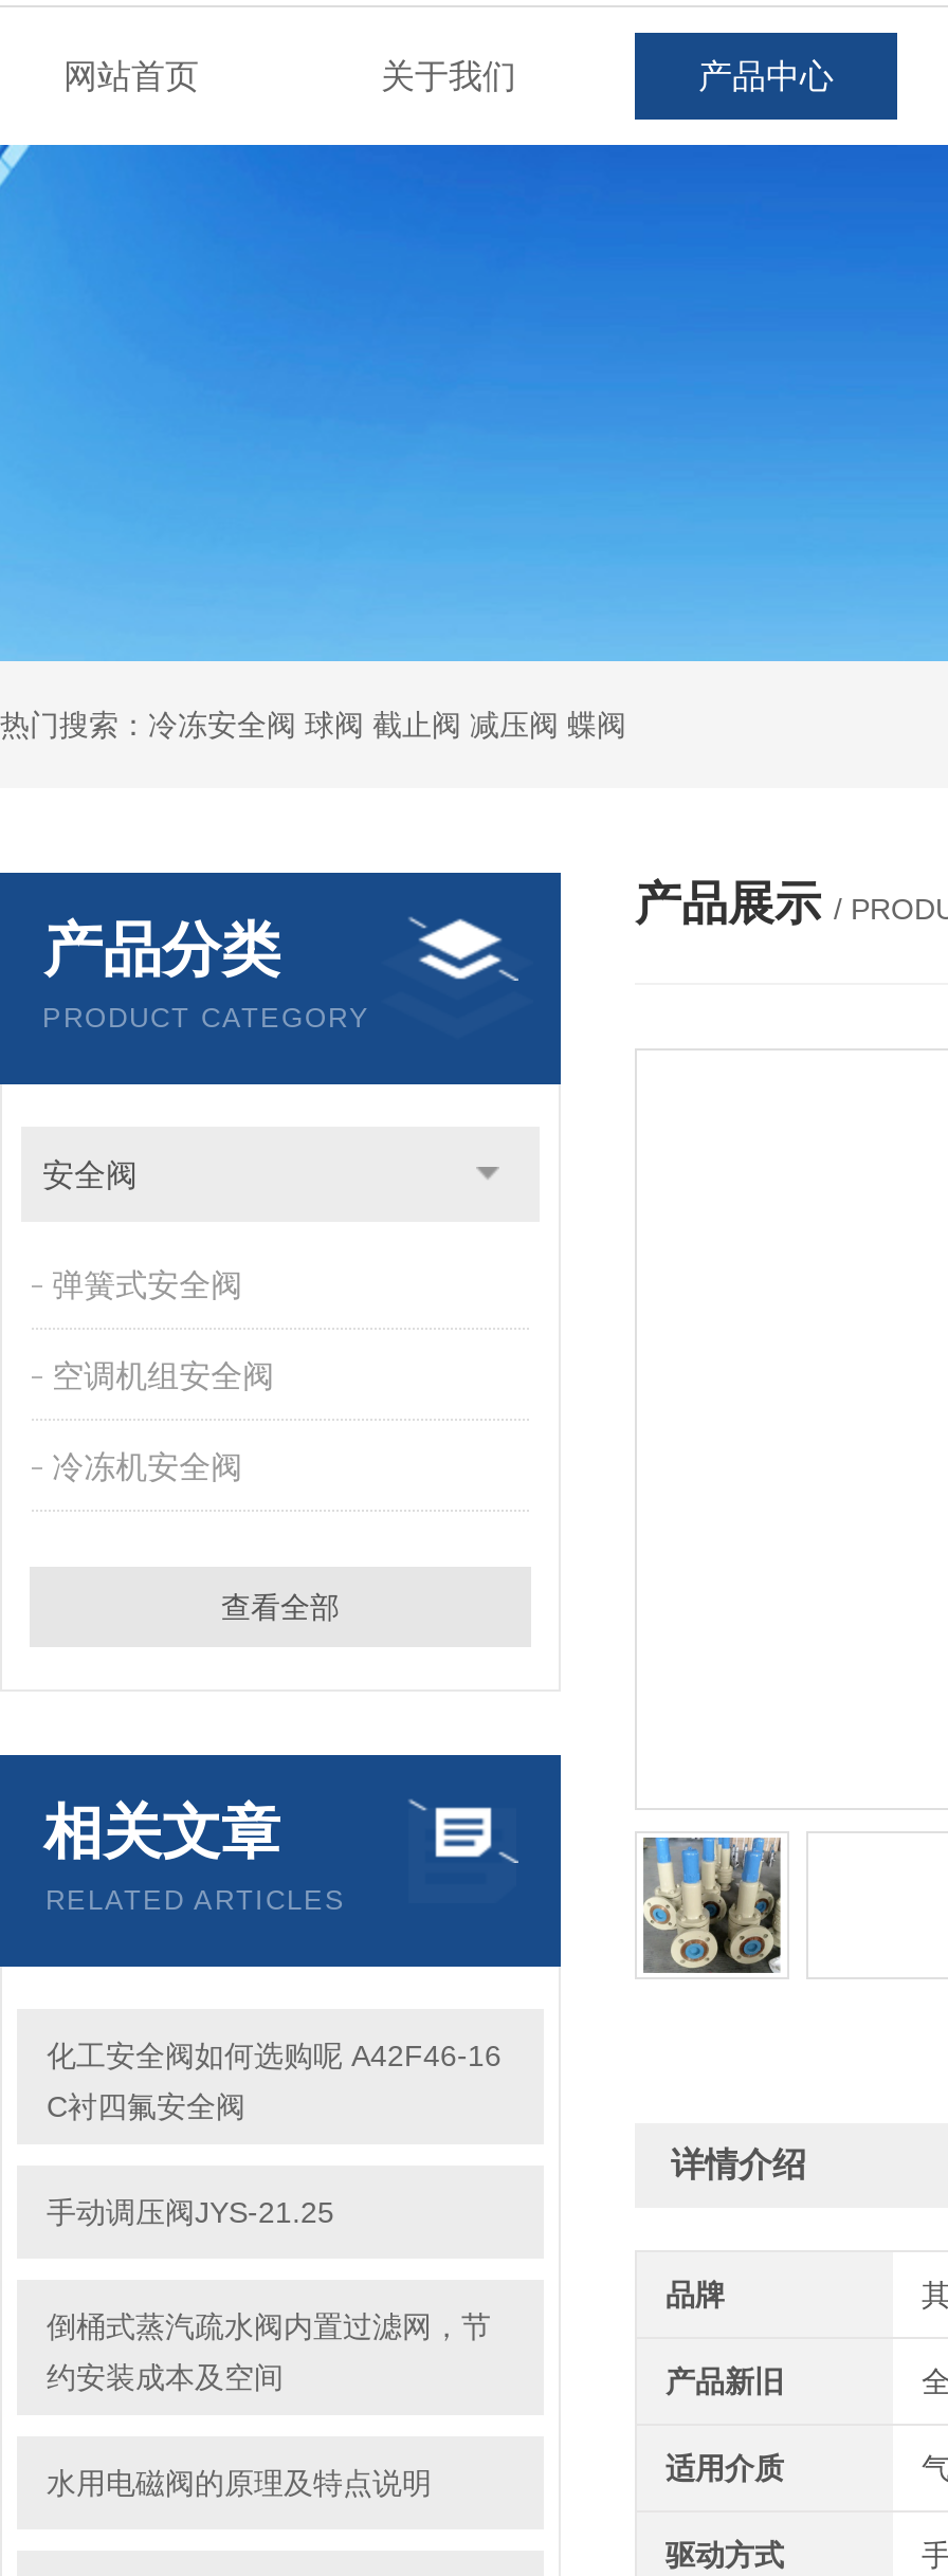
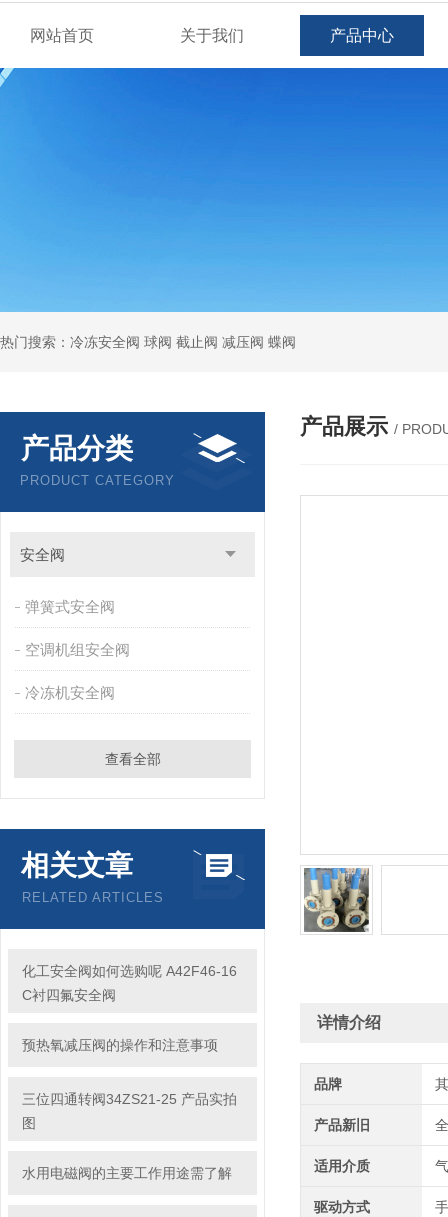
[47,2195,334,2229] 手动调压阀JYS-21.25 -> [22,1037,218,1053] 预热氧减压阀的操作和注意事项
[47,2309,491,2343] 倒桶式蒸汽疏水阀内置过滤网，节 -> [22,1091,237,1107] 三位四通转阀34ZS21-25 产品实拍
[47,2360,284,2394] 约安装成本及空间 -> [22,1115,36,1131] 图
[47,2466,432,2500] 水用电磁阀的原理及特点说明 -> [22,1165,232,1181] 水用电磁阀的主要工作用途需了解

